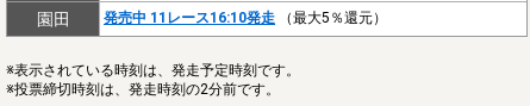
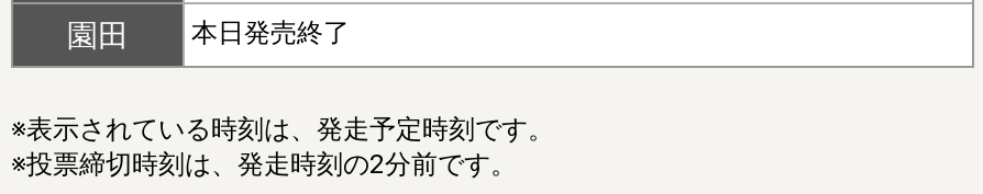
[104,10,387,27] 発売中 11レース16:10発走（最大5％還元） -> [191,18,350,49] 本日発売終了

